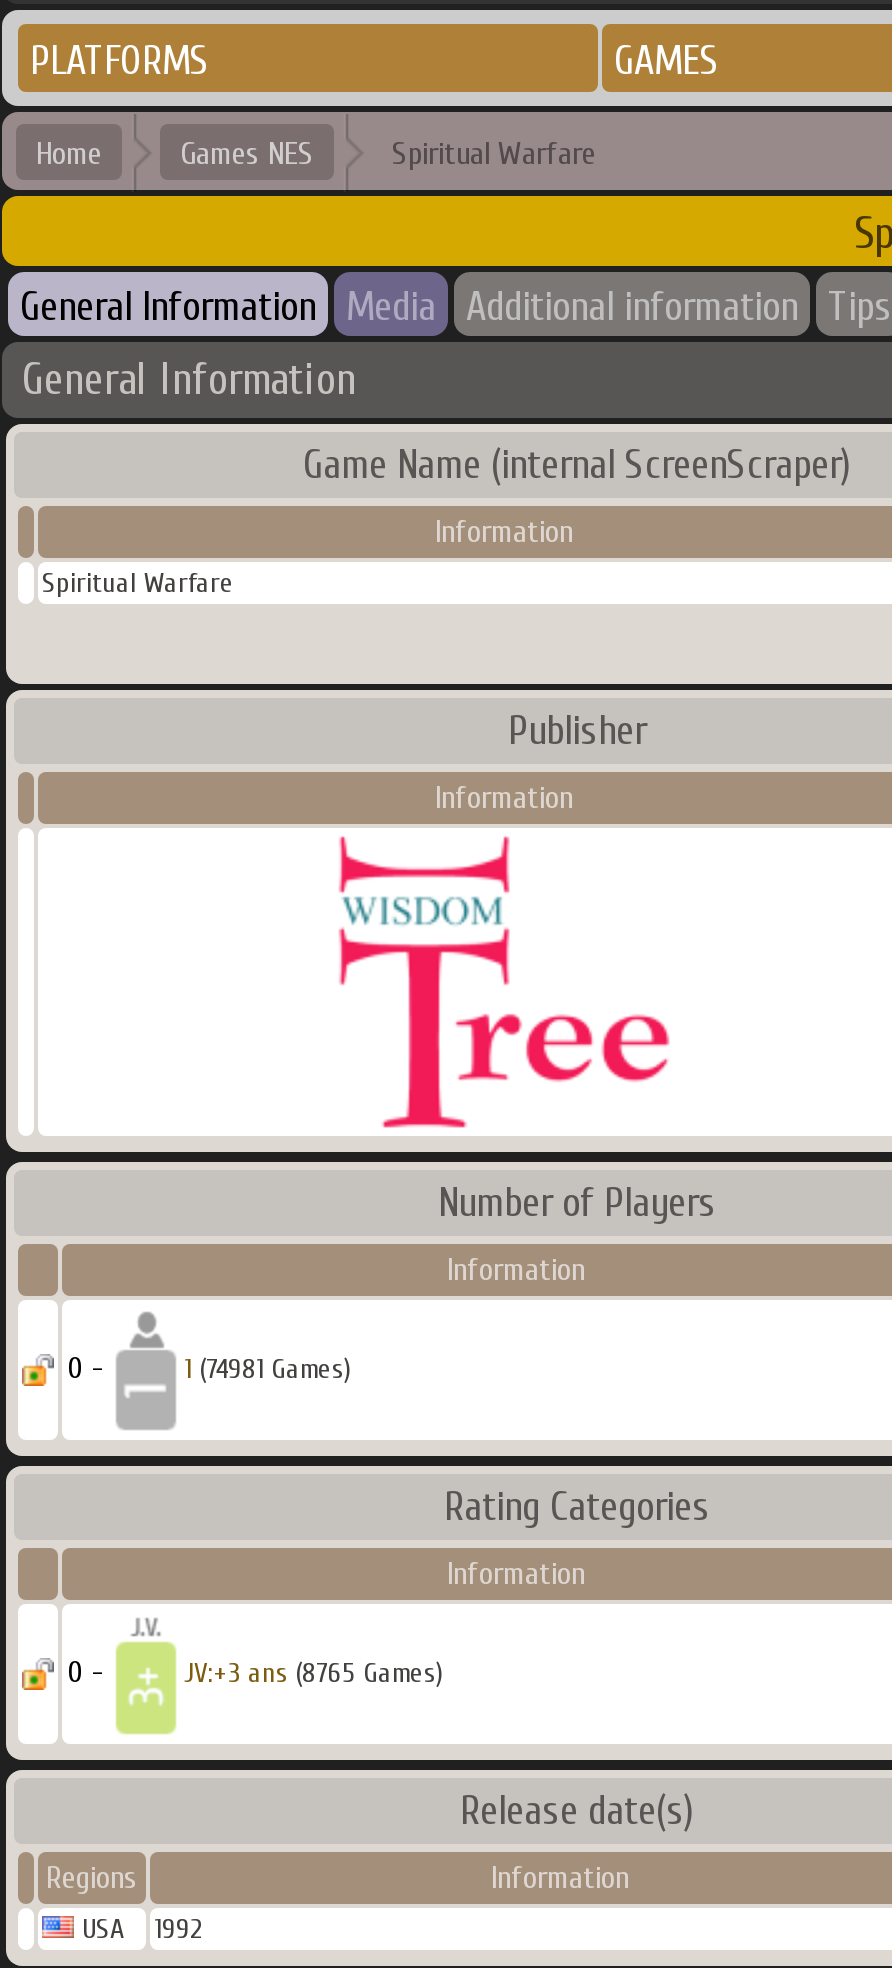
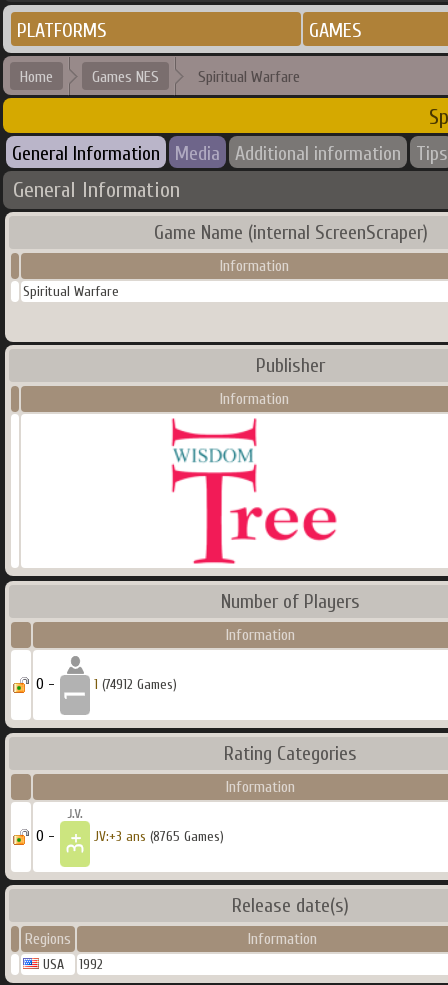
[184,1352,352,1386] 1 (74981 Games) -> [94,676,177,693] 1 (74912 Games)

